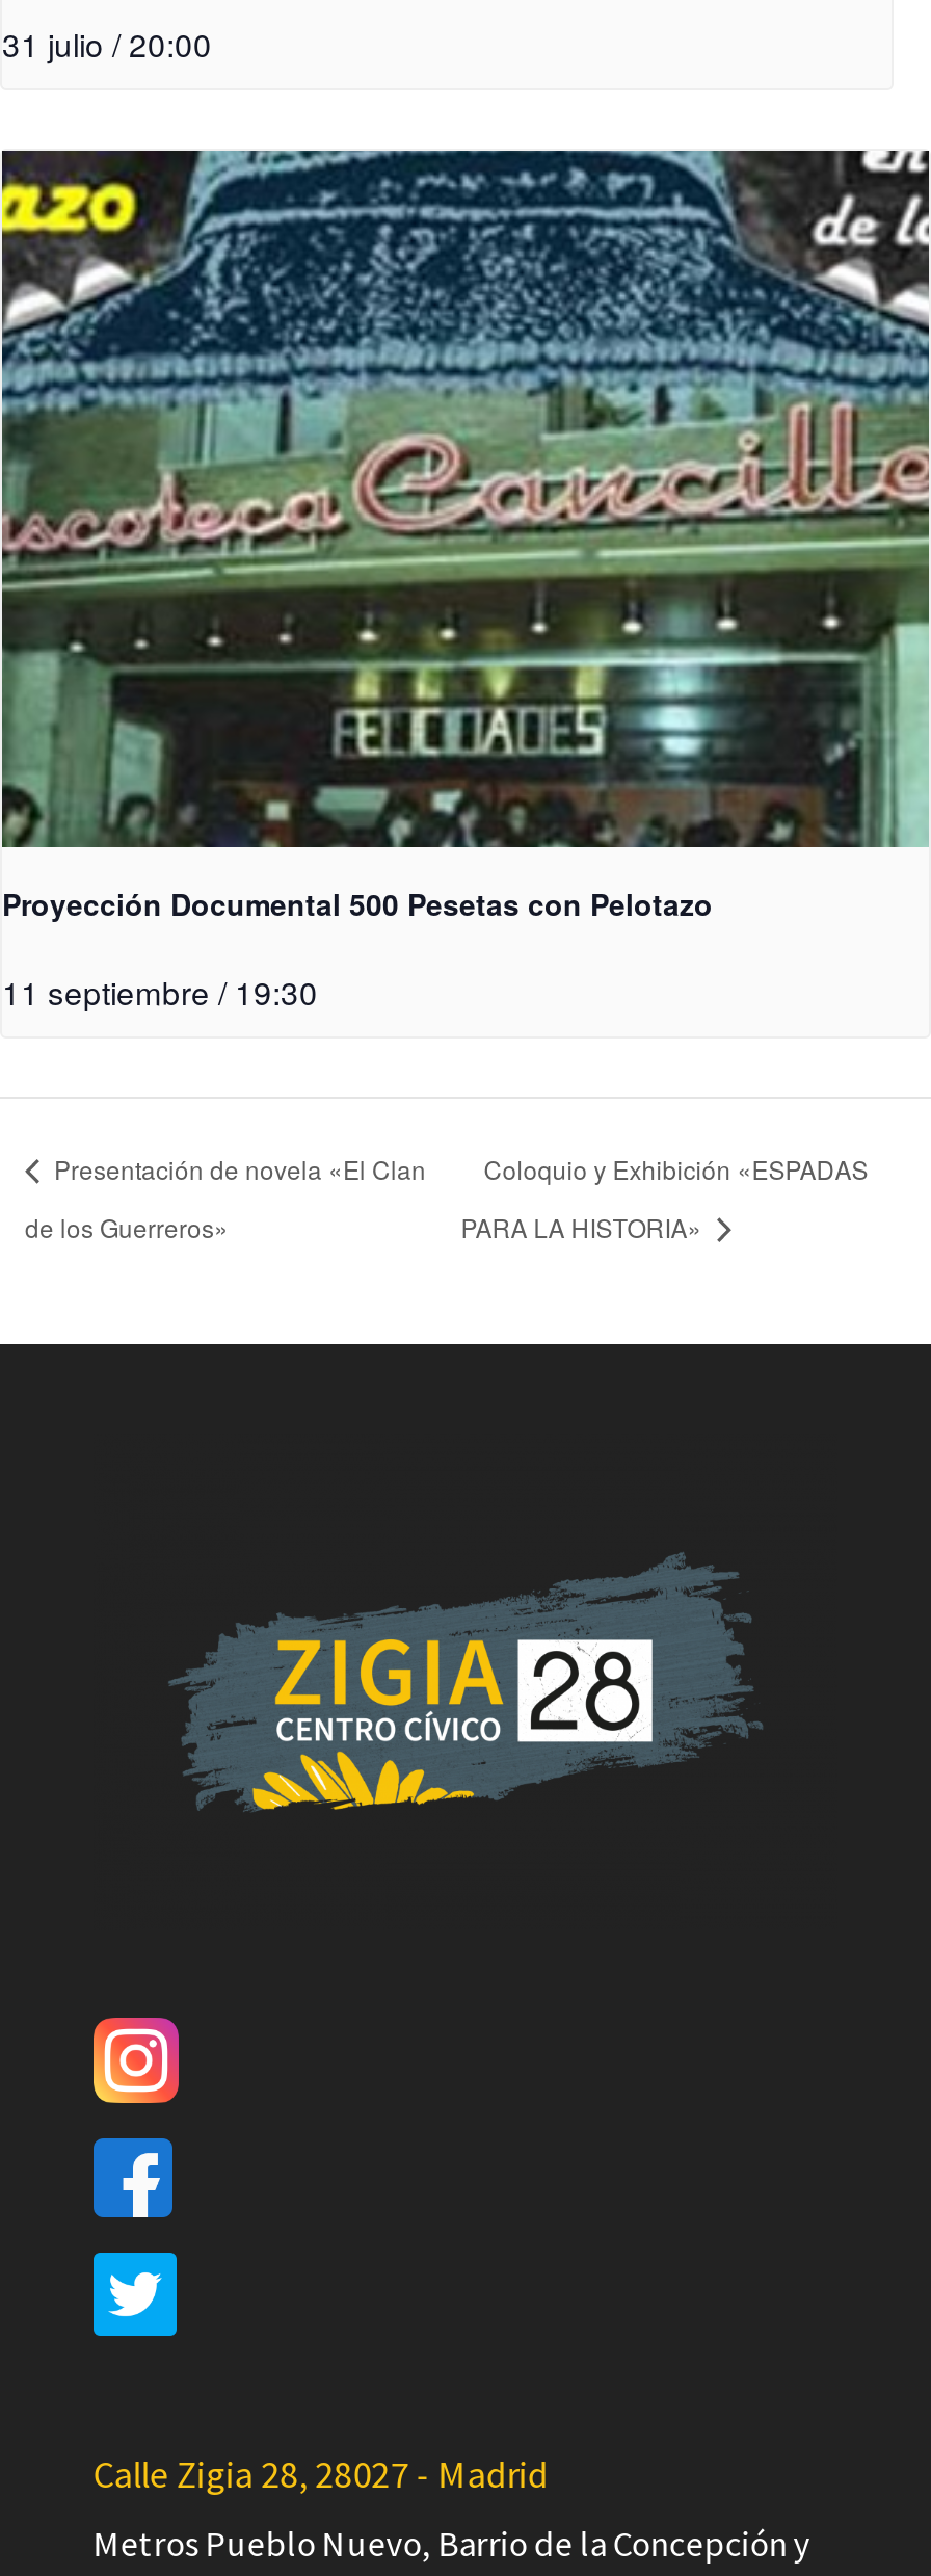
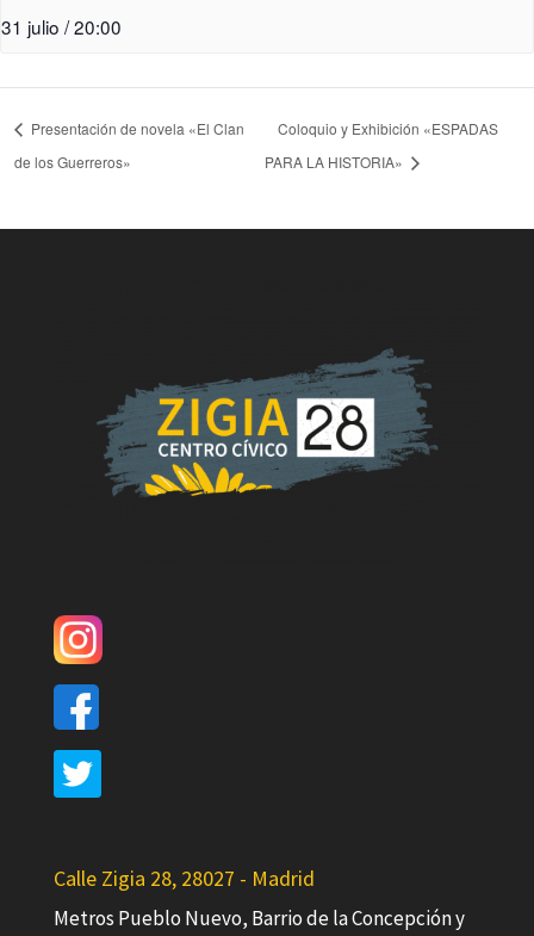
[2,148,925,1013] [image] | Proyección Documental 500 Pesetas con Pelotazo | 11 septiembre / 19:30 -> none

